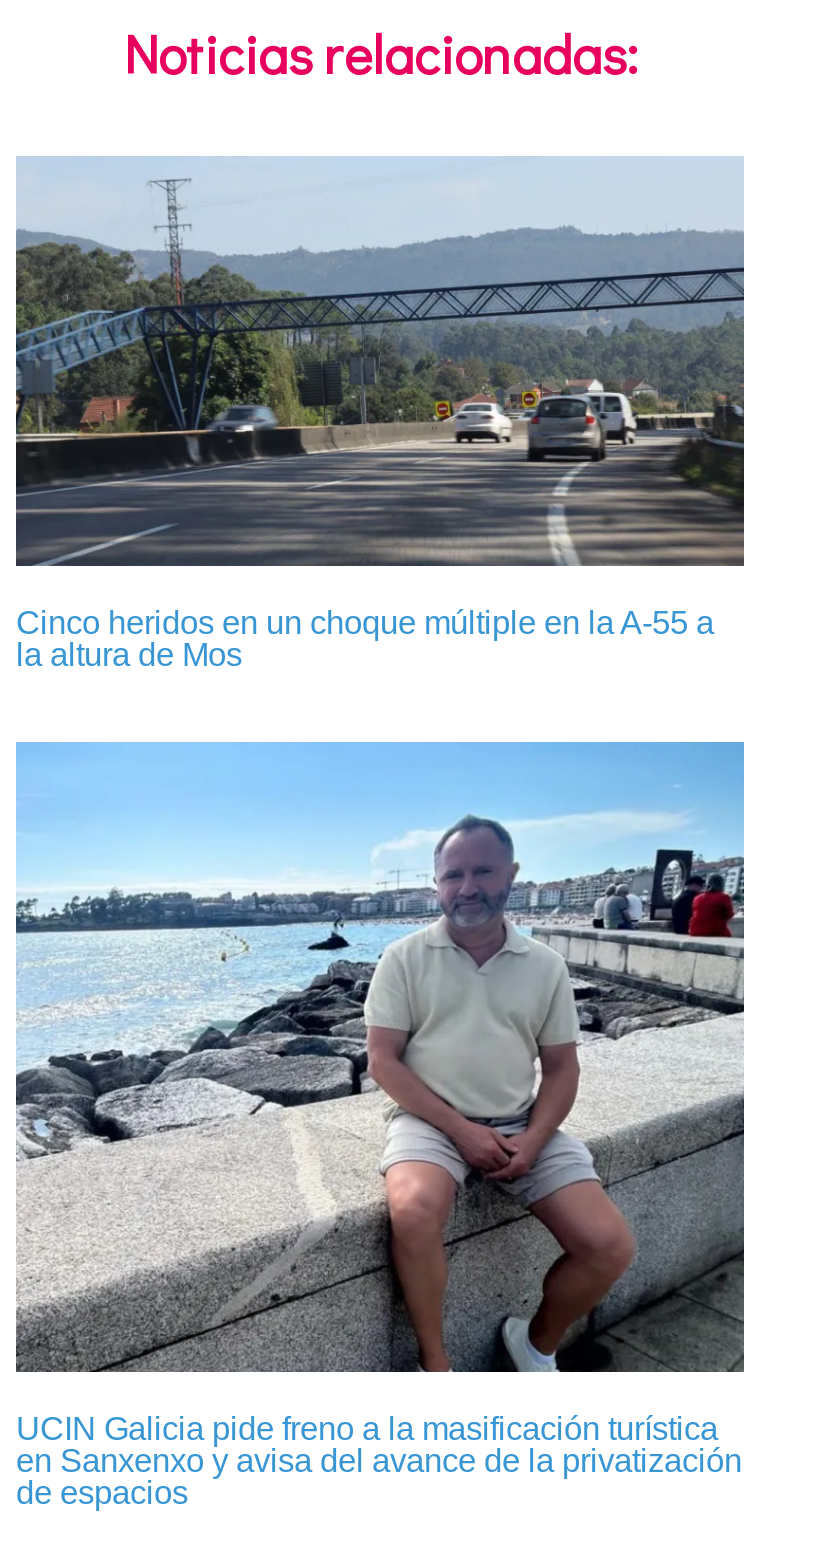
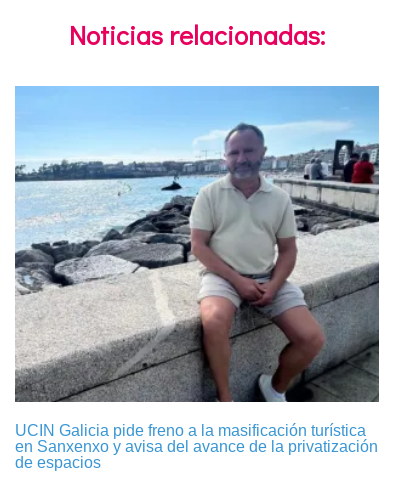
[14,158,746,672] [image] | Cinco heridos en un choque múltiple en la A-55 a | la altura de Mos -> none

